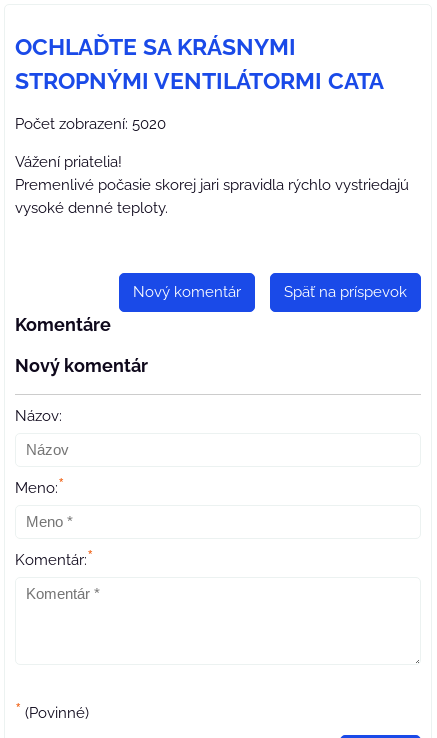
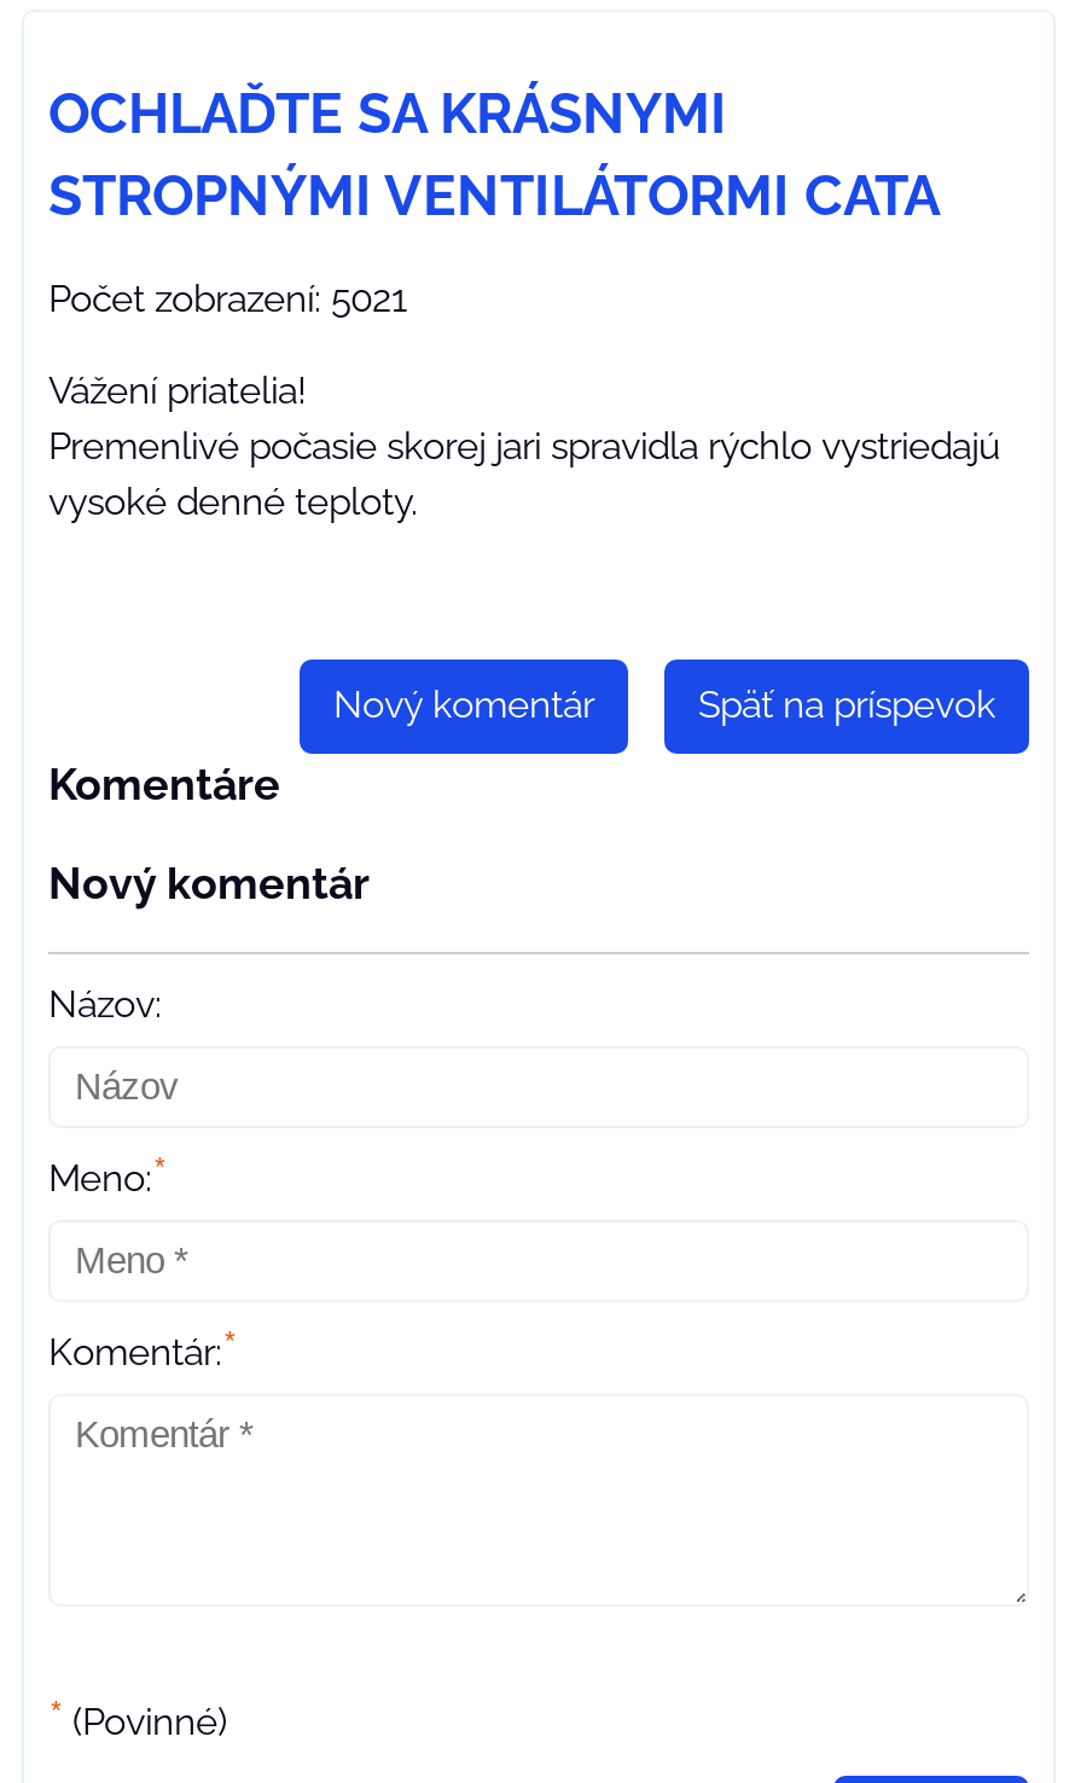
[15,115,166,133] Počet zobrazení: 5020 -> [48,278,406,321] Počet zobrazení: 5021

